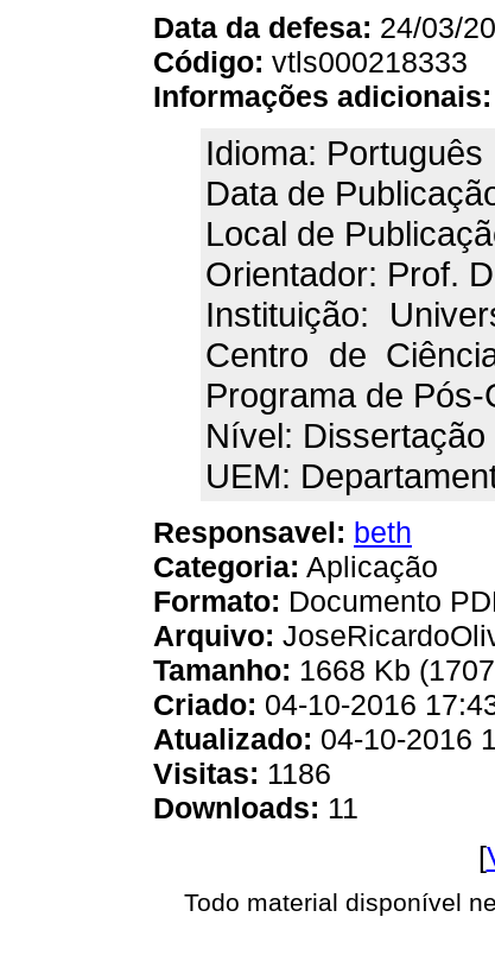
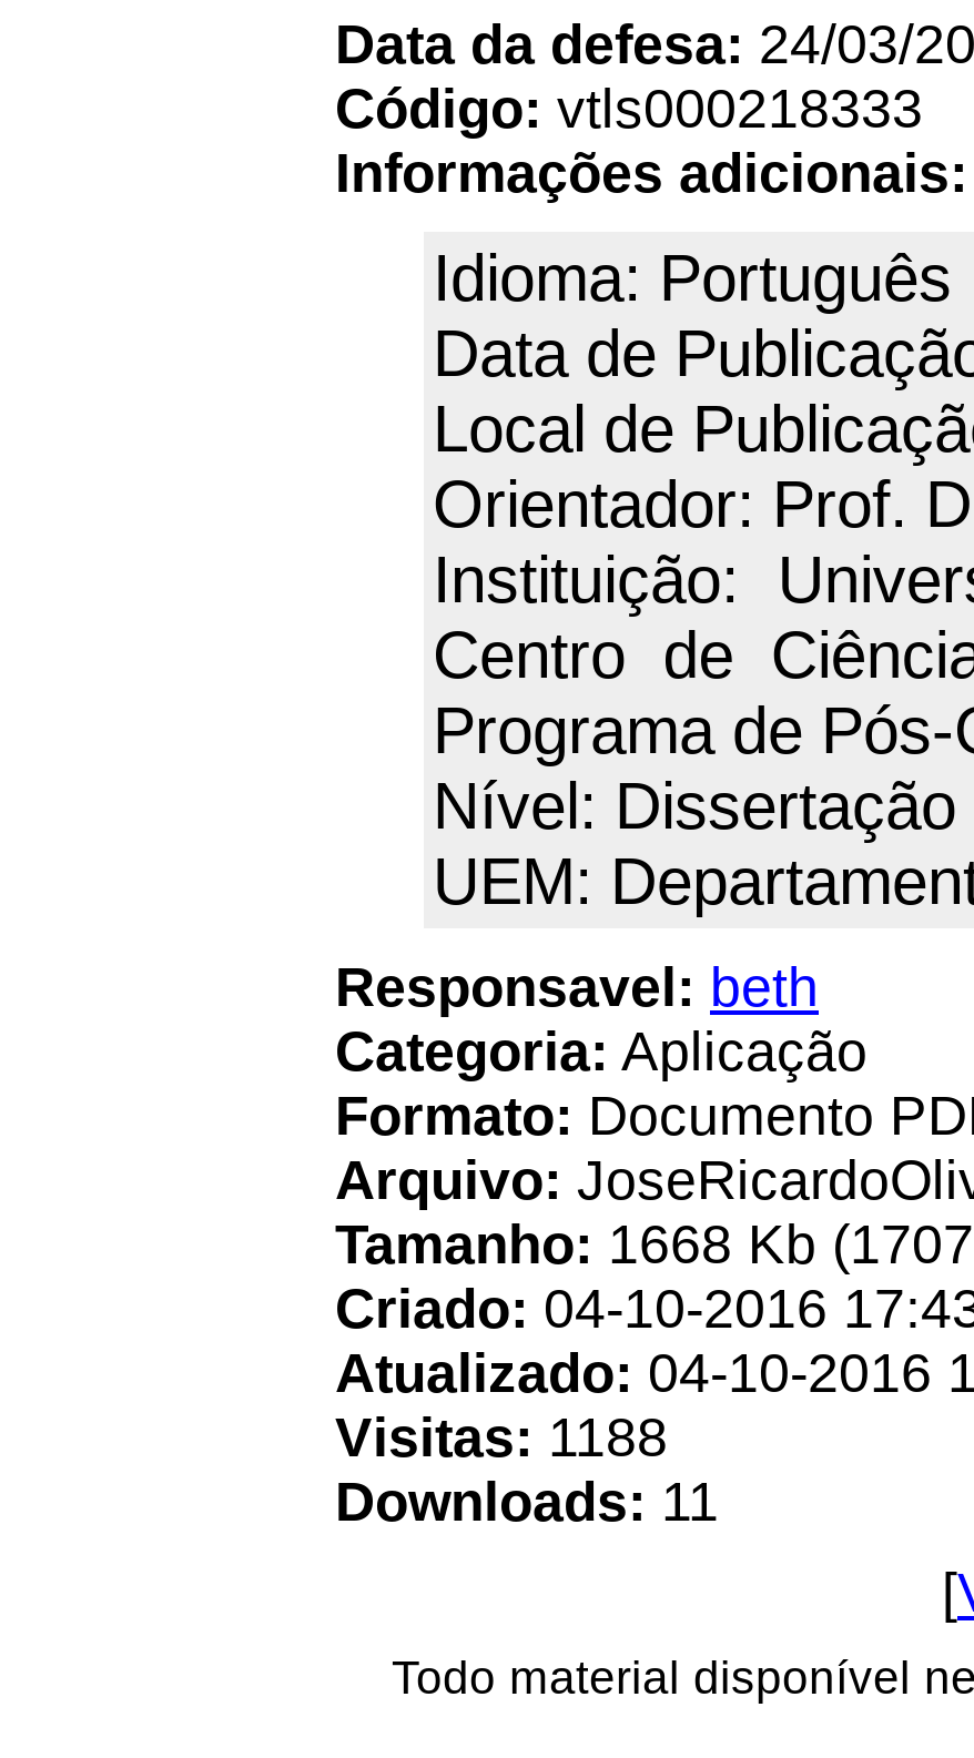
[153,757,331,790] Visitas: 1186 -> [335,1406,668,1468] Visitas: 1188

